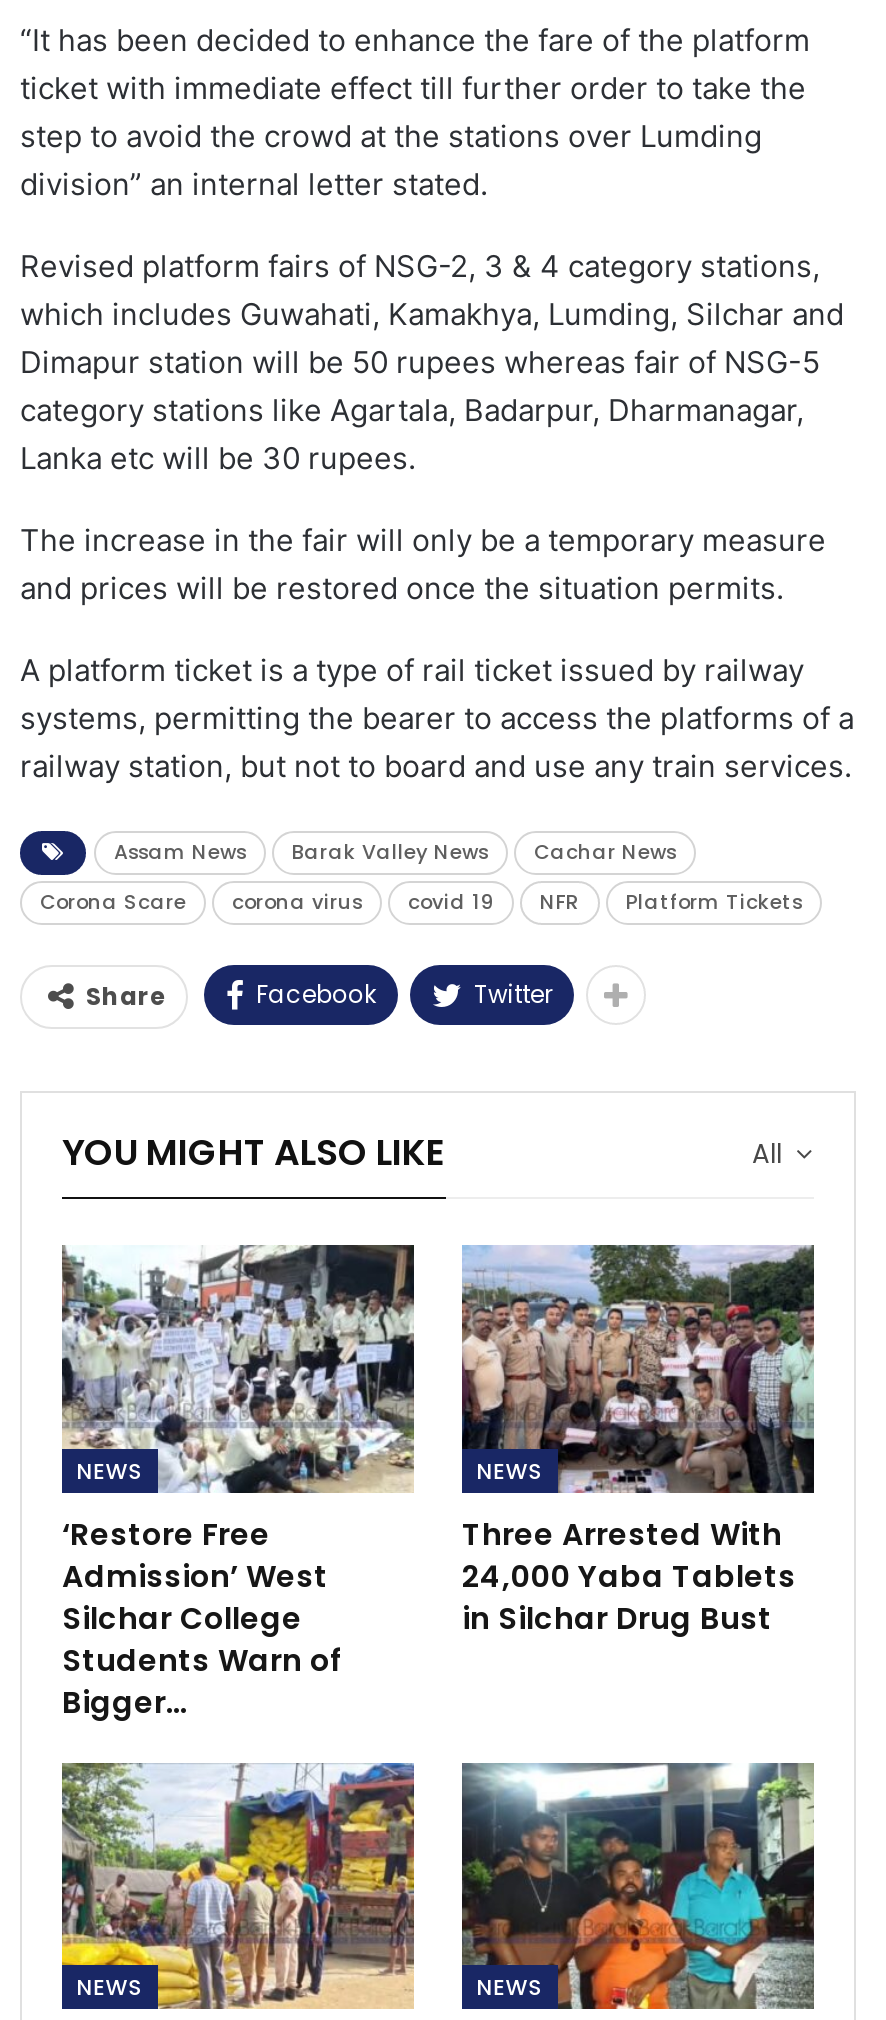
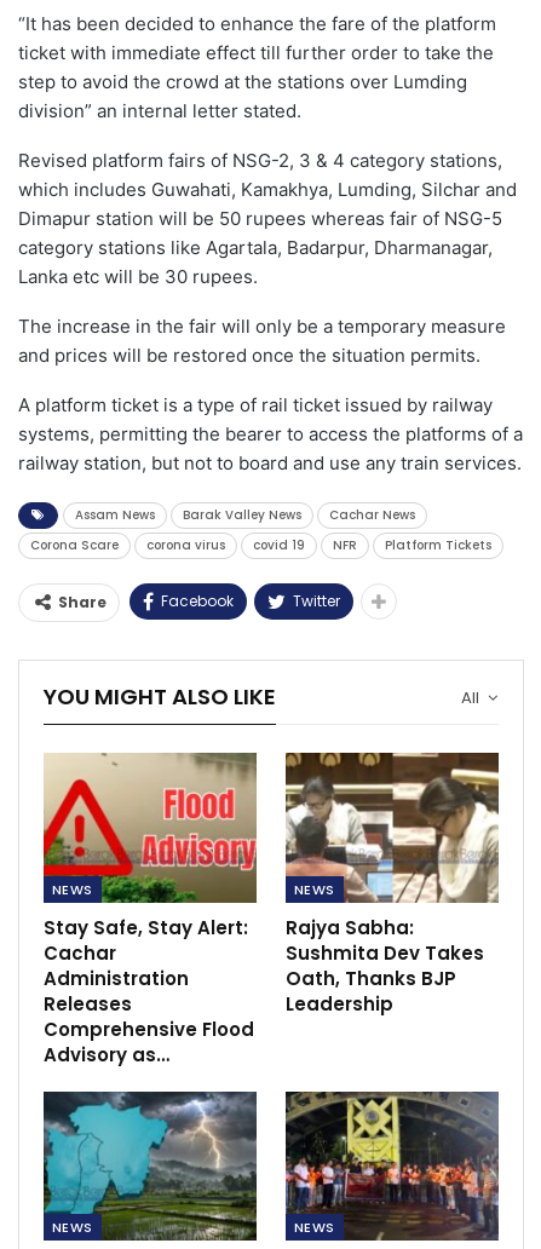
[60,1245,416,1722] [image] | ‘Restore Free | Admission’ West | Silchar College | Students Warn of | Bigger… -> [42,752,258,1067] [image] | Stay Safe, Stay Alert: | Cachar | Administration | Releases | Comprehensive Flood | Advisory as…
[460,1243,816,1638] [image] | Three Arrested With | 24,000 Yaba Tablets | in Silchar Drug Bust -> [284,752,500,1016] [image] | Rajya Sabha: | Sushmita Dev Takes | Oath, Thanks BJP | Leadership
[60,1761,416,2011] [image] -> [42,1090,258,1242] [image]
[462,1761,816,2011] [image] -> [286,1090,499,1242] [image]

